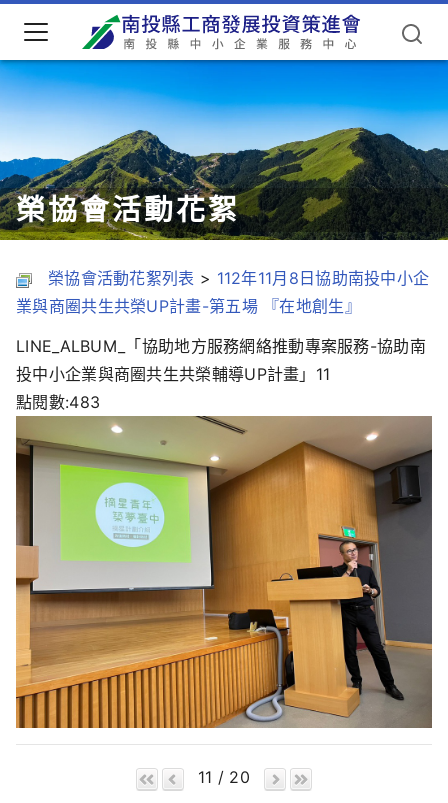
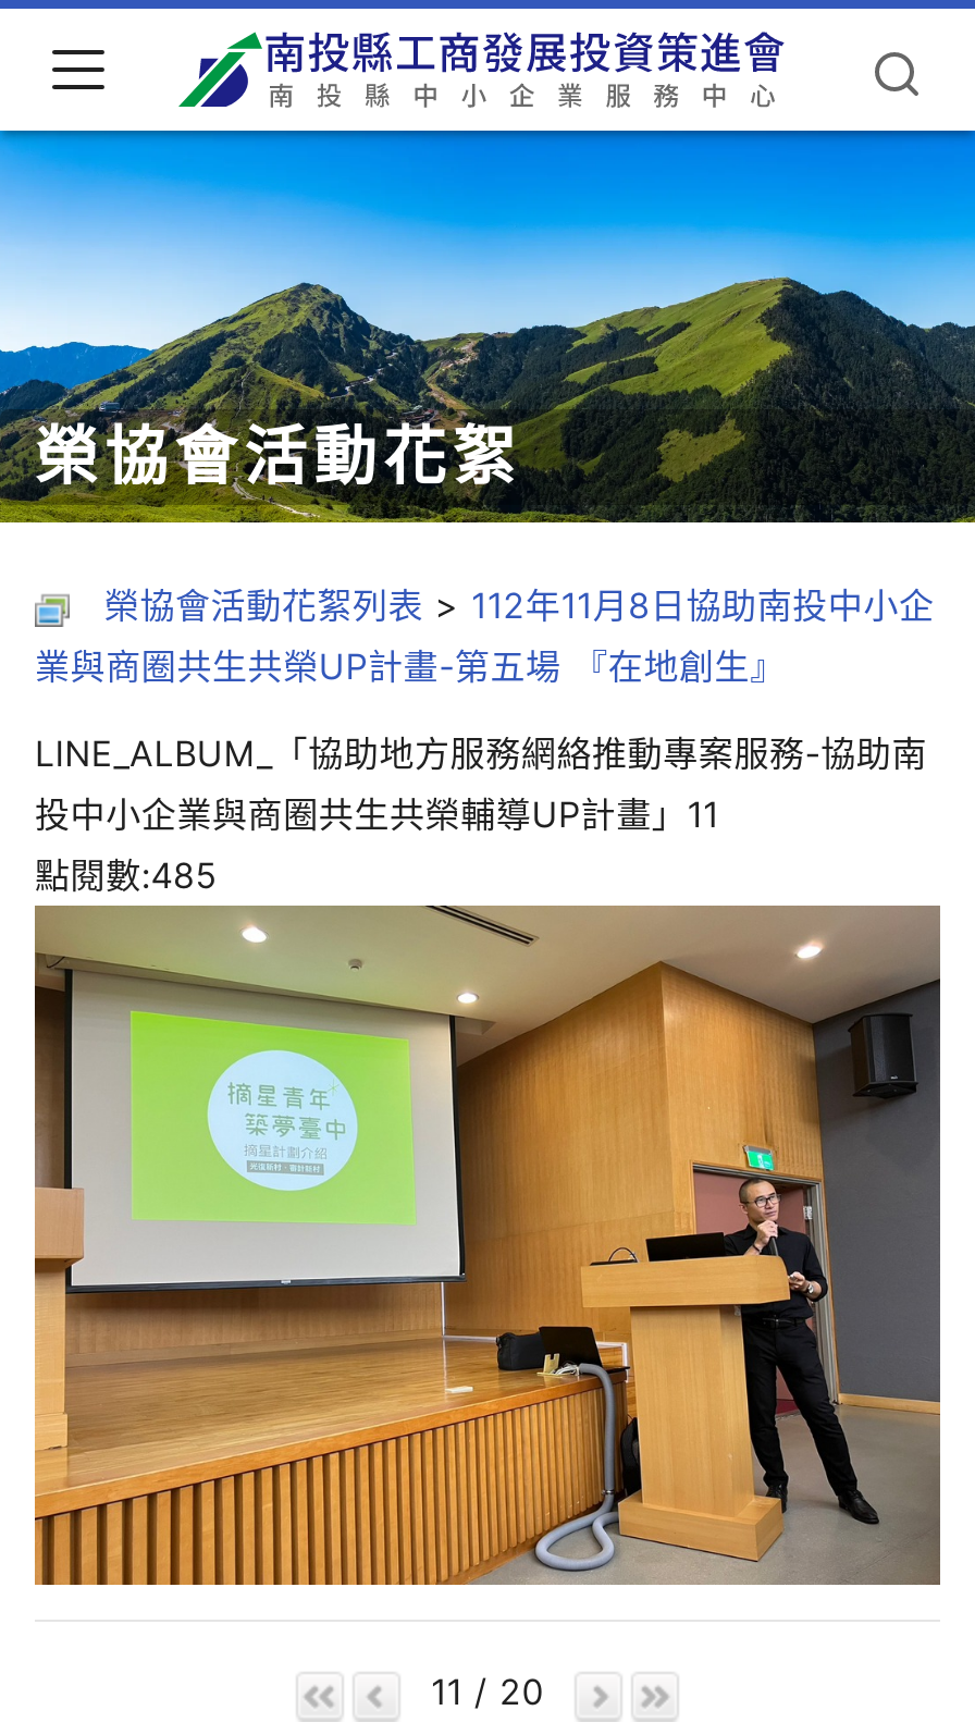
[16,392,100,412] 點閱數:483 -> [35,853,218,897] 點閱數:485

